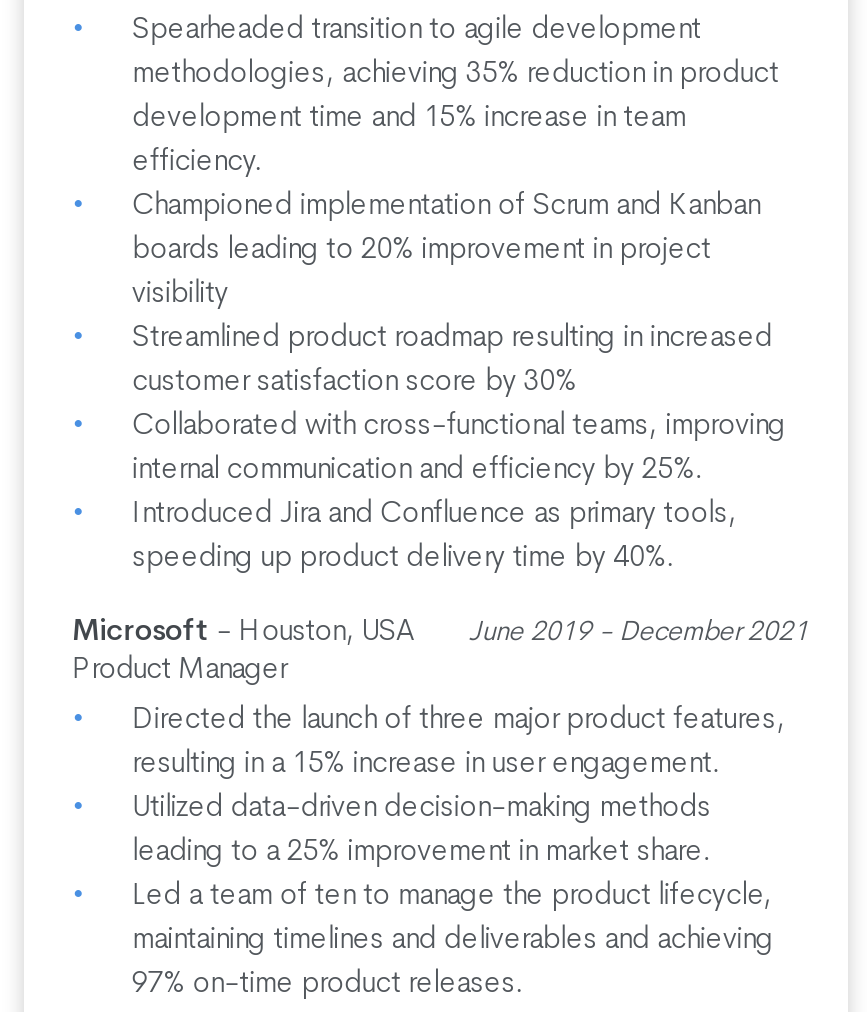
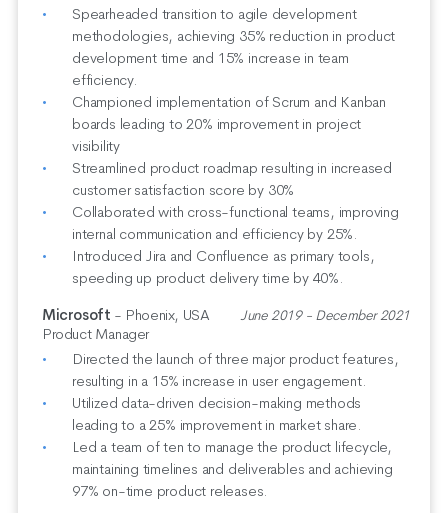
[72,610,415,648] Microsoft - Houston, USA -> [42,305,209,324] Microsoft - Phoenix, USA

